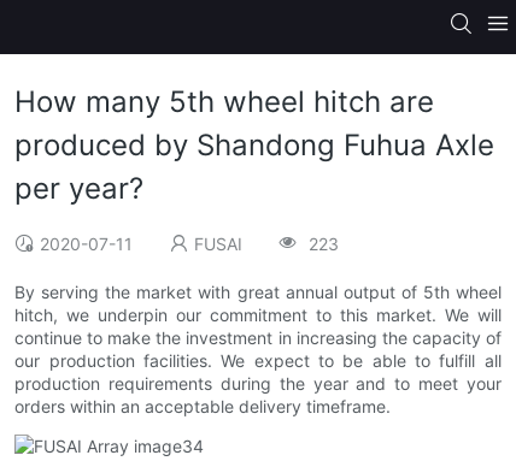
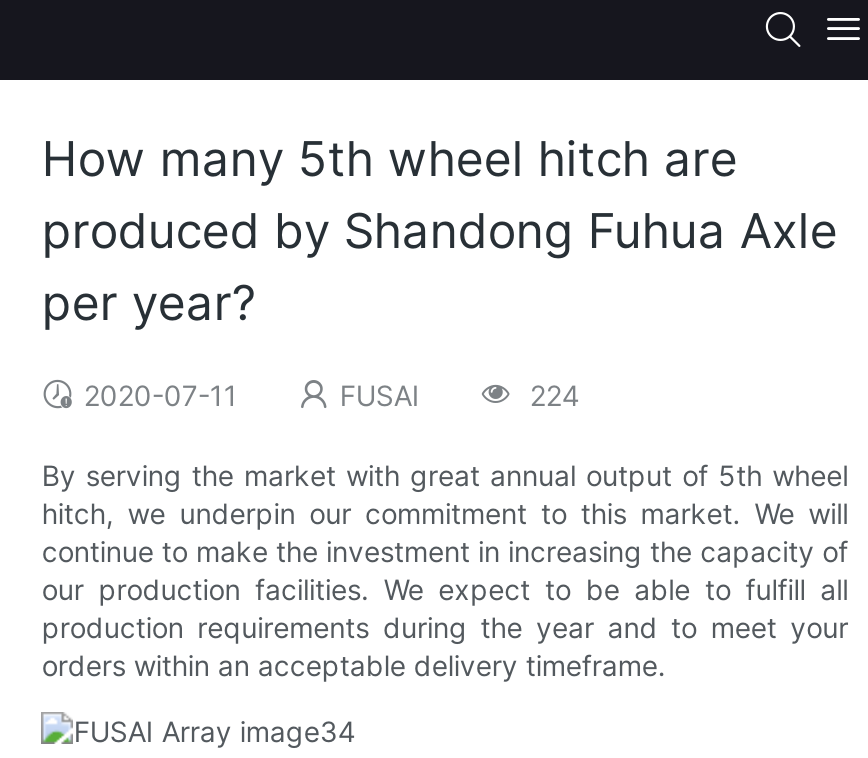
[309,234,339,254] 223 -> [530,379,580,413] 224

